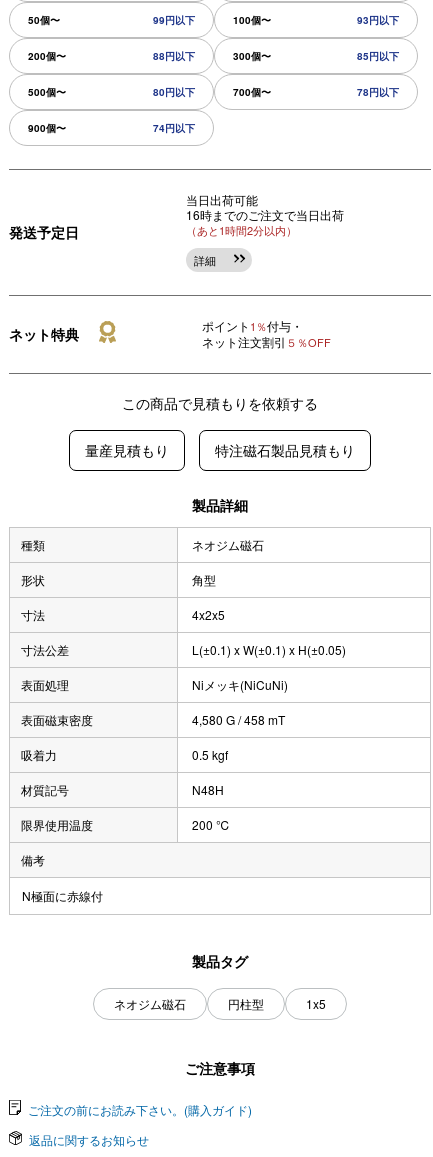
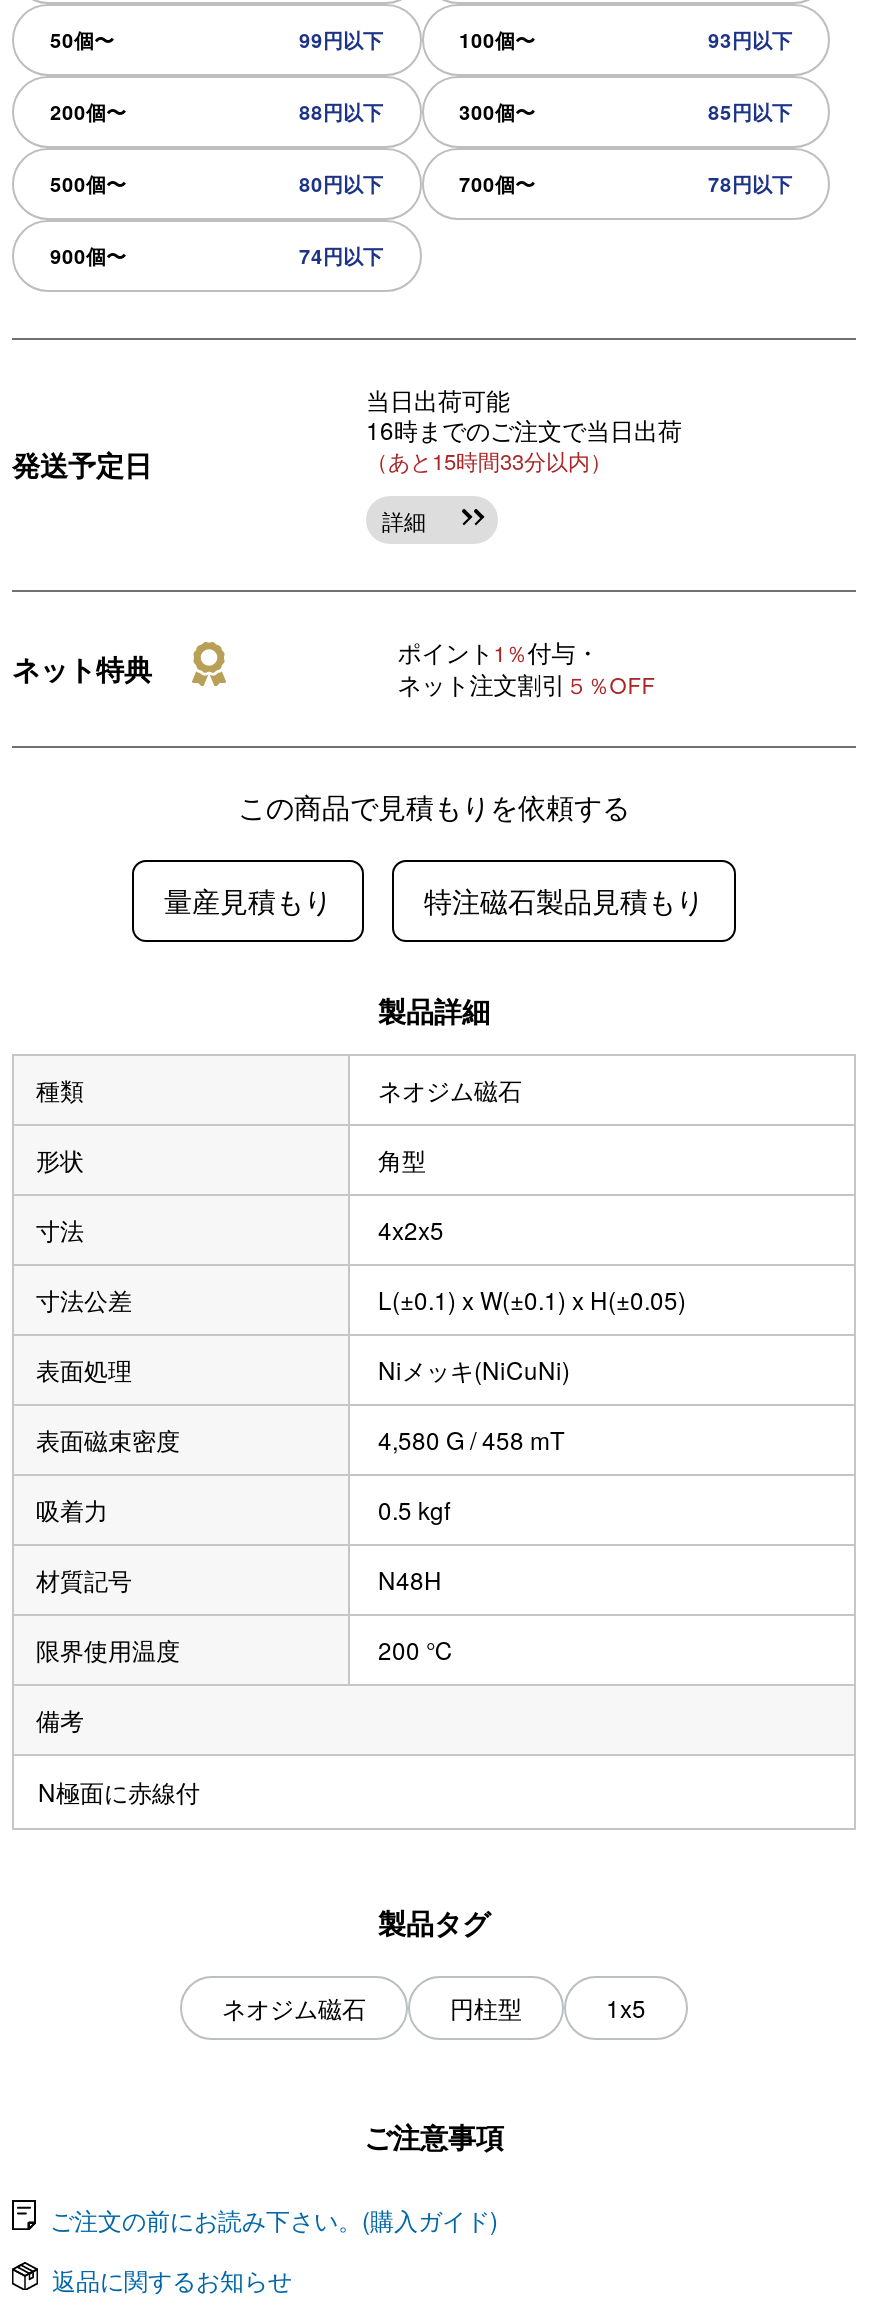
[186,222,297,238] （あと1時間2分以内） -> [366,444,612,476] （あと15時間33分以内）

